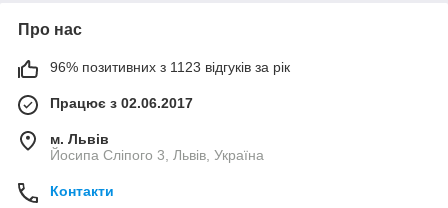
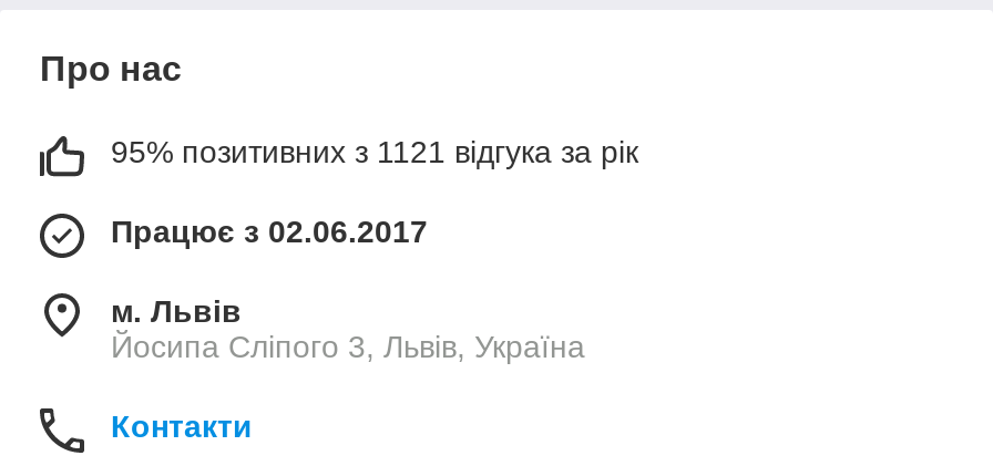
[50,59,290,75] 96% позитивних з 1123 відгуків за рік -> [111,133,638,169] 95% позитивних з 1121 відгука за рік

